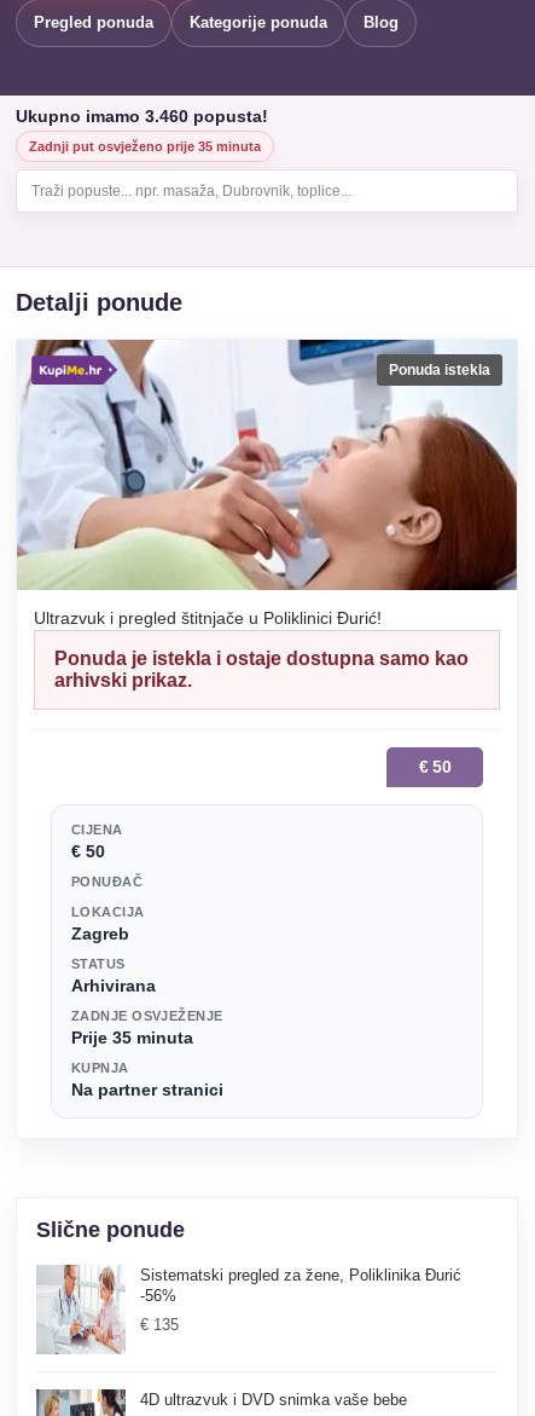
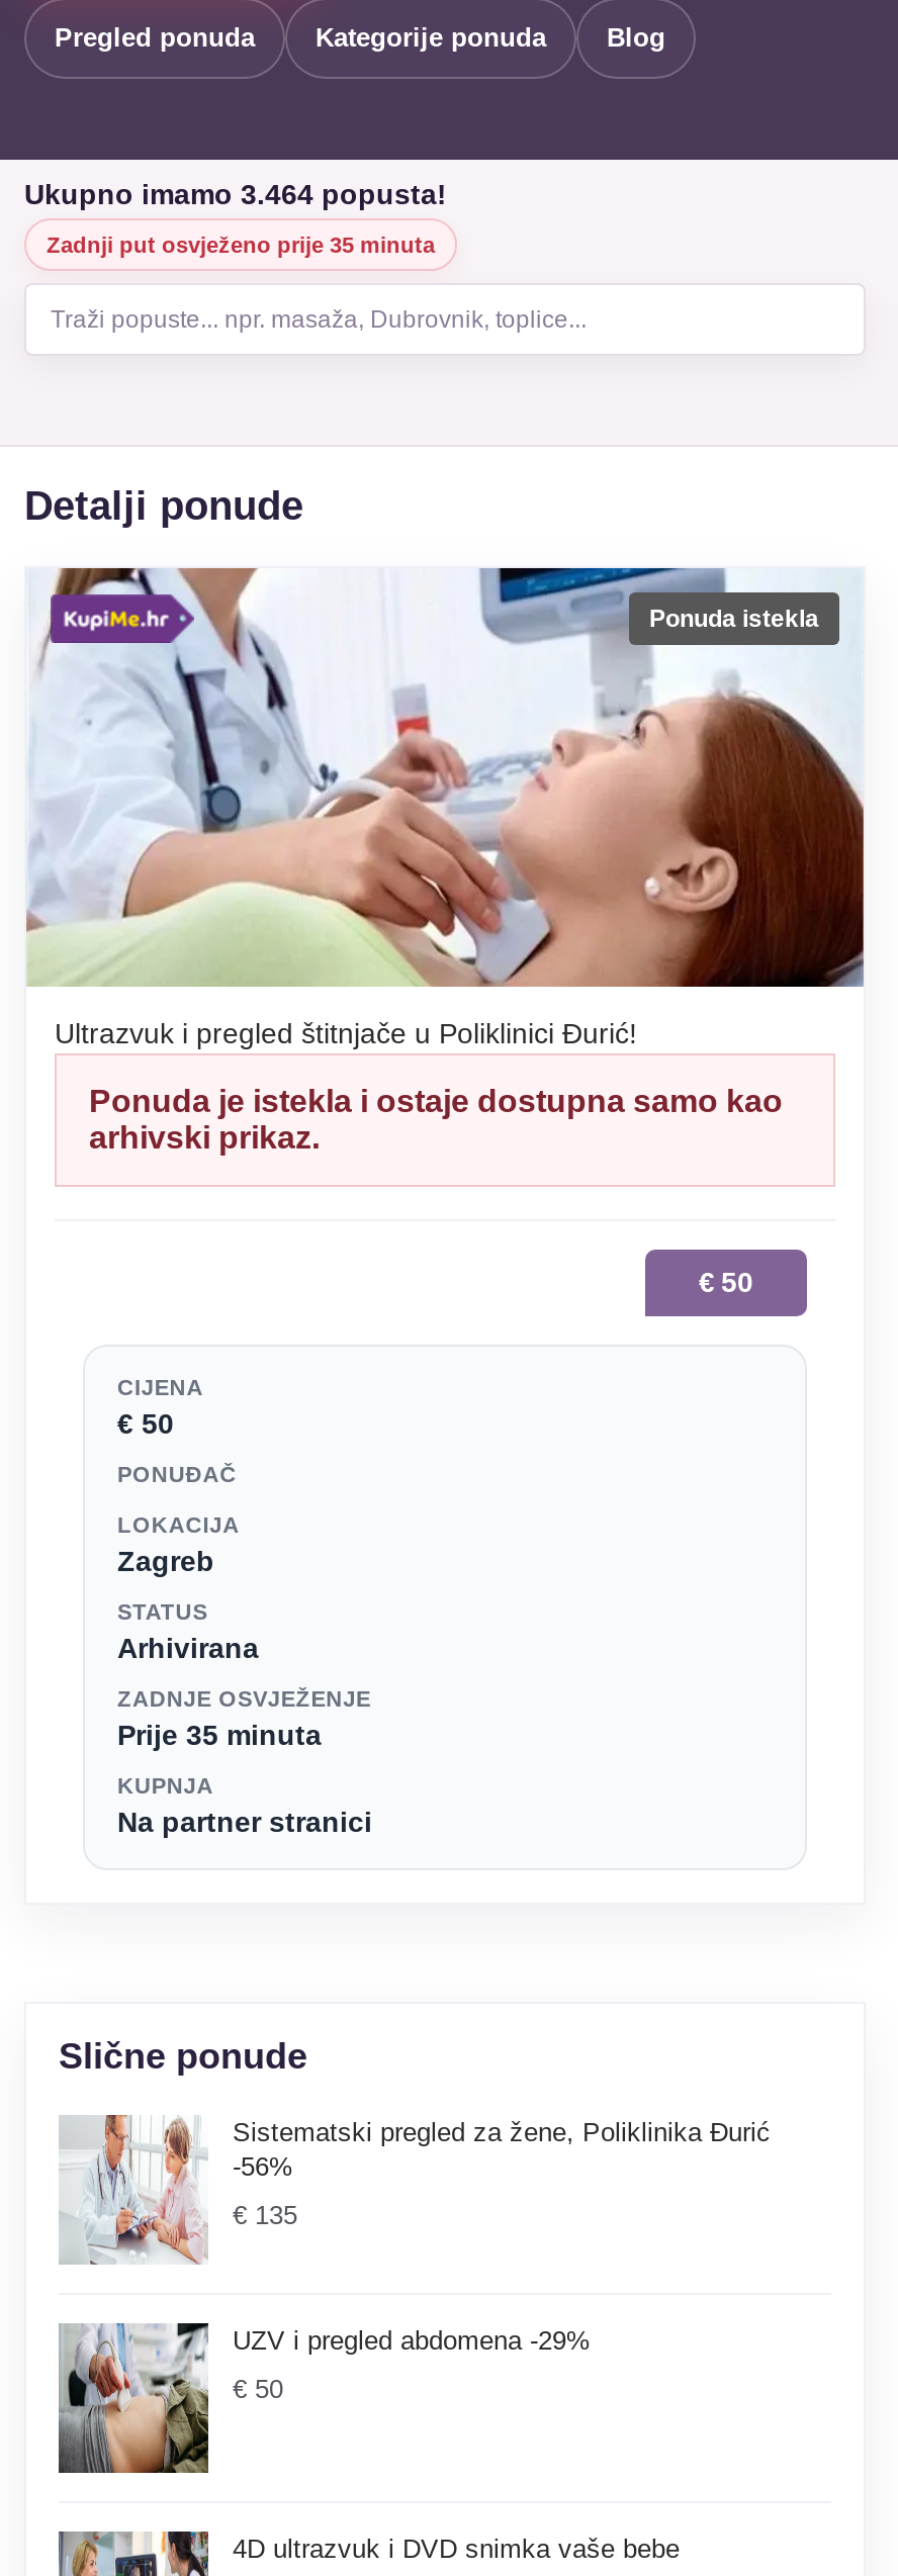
[16,106,268,126] Ukupno imamo 3.460 popusta! -> [24,178,447,210] Ukupno imamo 3.464 popusta!
none -> [59,2321,591,2475] [image] | UZV i pregled abdomena -29% | € 50

